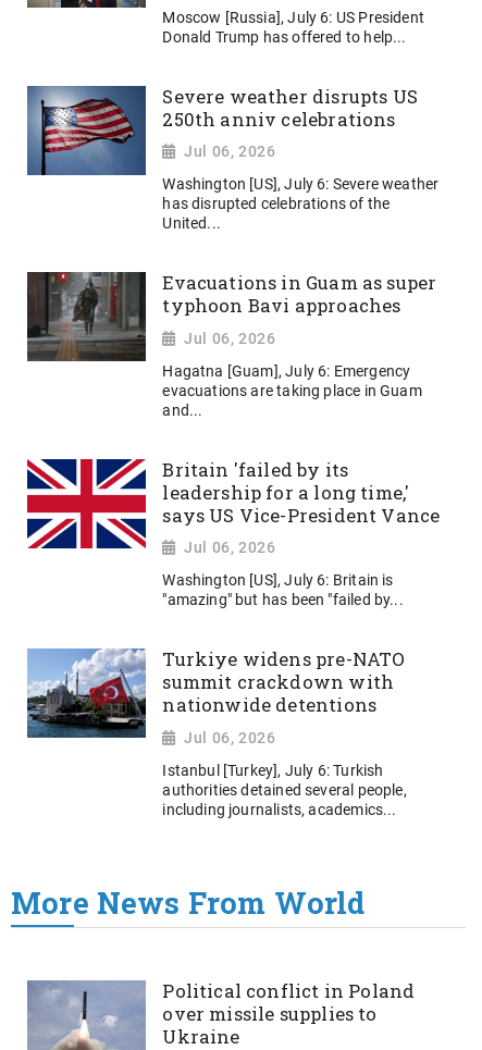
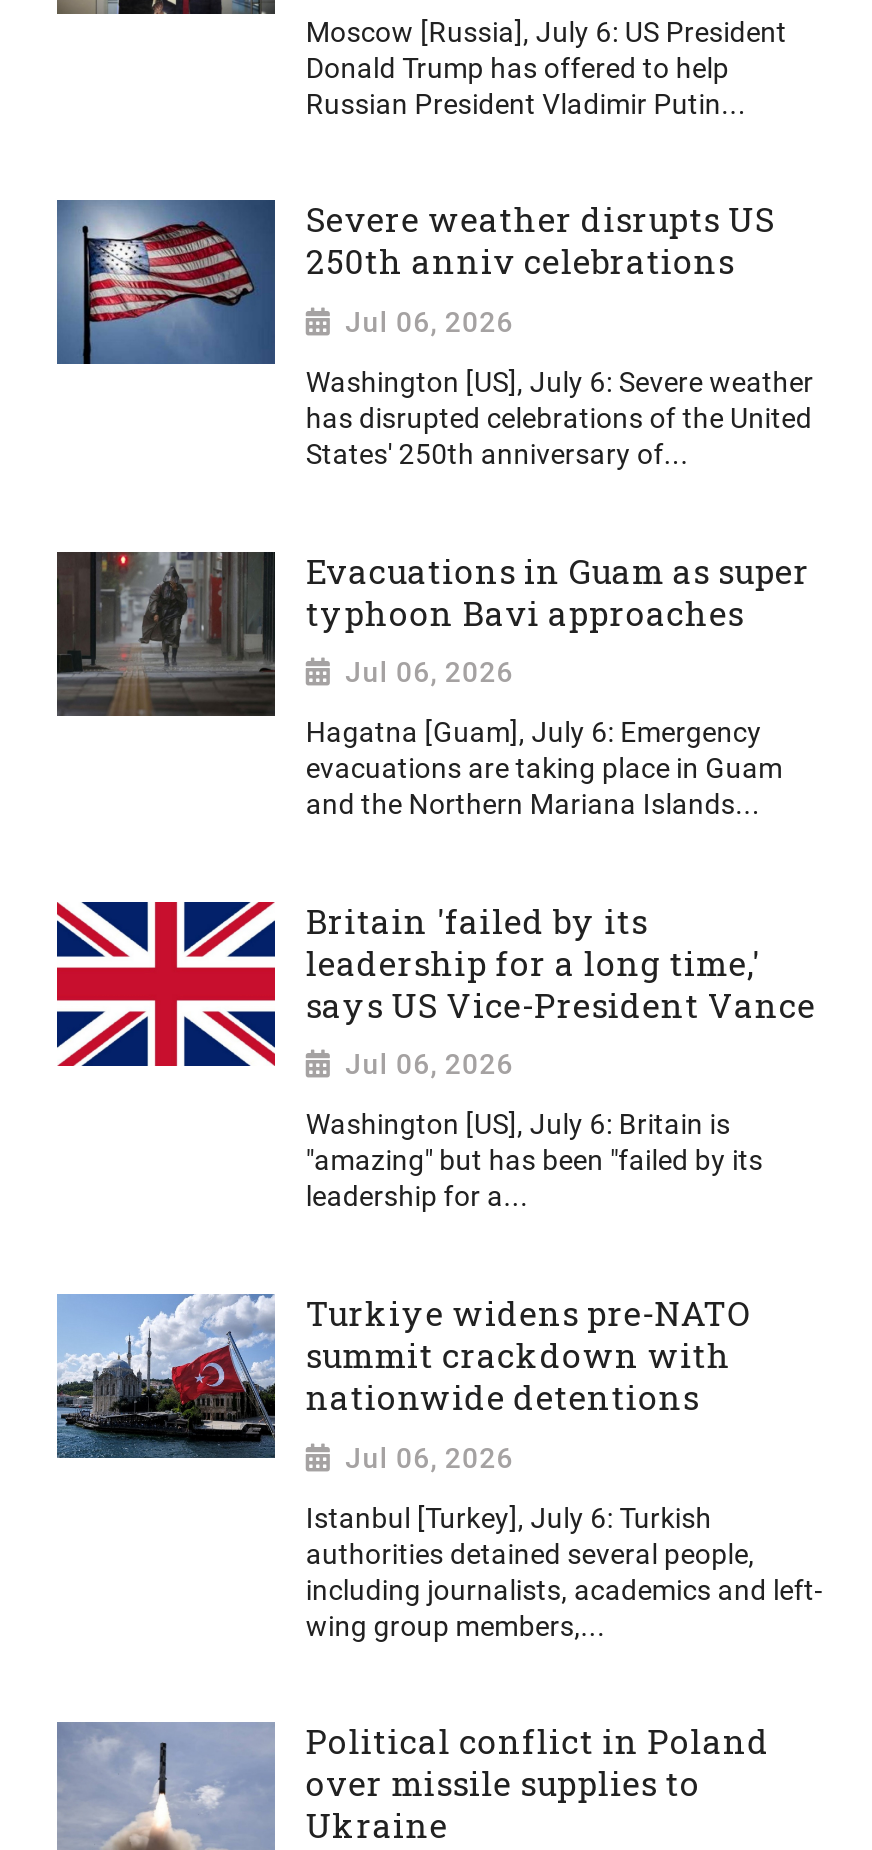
[162,28,406,45] Donald Trump has offered to help... -> [306,51,746,119] Donald Trump has offered to help | Russian President Vladimir Putin...
moved [26,84,439,193] -> [55,198,814,397]: [image] | Severe weather disrupts US | 250th anniv celebrations | Jul 06, 2026 | Washington [US], July 6: Severe weather
[162,195,390,232] has disrupted celebrations of the | United... -> [306,401,812,469] has disrupted celebrations of the United | States' 250th anniversary of...
moved [26,271,437,399] -> [55,548,810,784]: [image] | Evacuations in Guam as super | typhoon Bavi approaches | Jul 06, 2026 | Hagatna [Guam], July 6: Emergency | evacuations are taking place in Guam
[162,401,203,419] and... -> [306,788,760,820] and the Northern Mariana Islands...
moved [162,458,440,589] -> [306,899,816,1140]: Britain 'failed by its | leadership for a long time,' | says US Vice-President Vance | Jul 06, 2026 | Washington [US], July 6: Britain is
[162,591,403,609] "amazing" but has been "failed by... -> [306,1144,763,1212] "amazing" but has been "failed by its | leadership for a...
moved [25,648,407,799] -> [53,1291,755,1569]: [image] | Turkiye widens pre-NATO | summit crackdown with | nationwide detentions | Jul 06, 2026 | Istanbul [Turkey], July 6: Turkish | authorities detained several people,
[11,801,397,922] including journalists, academics... | More News From World -> [306,1573,823,1641] including journalists, academics and left- | wing group members,...

